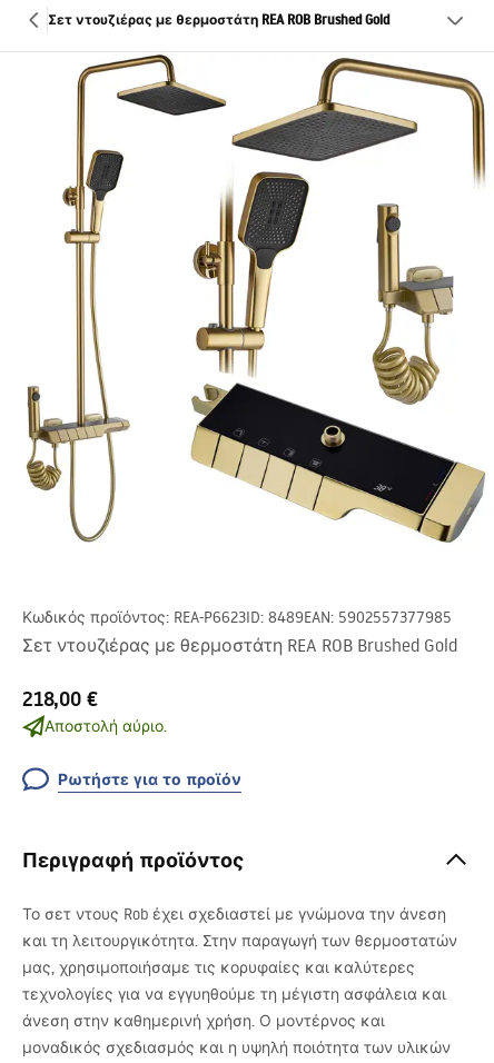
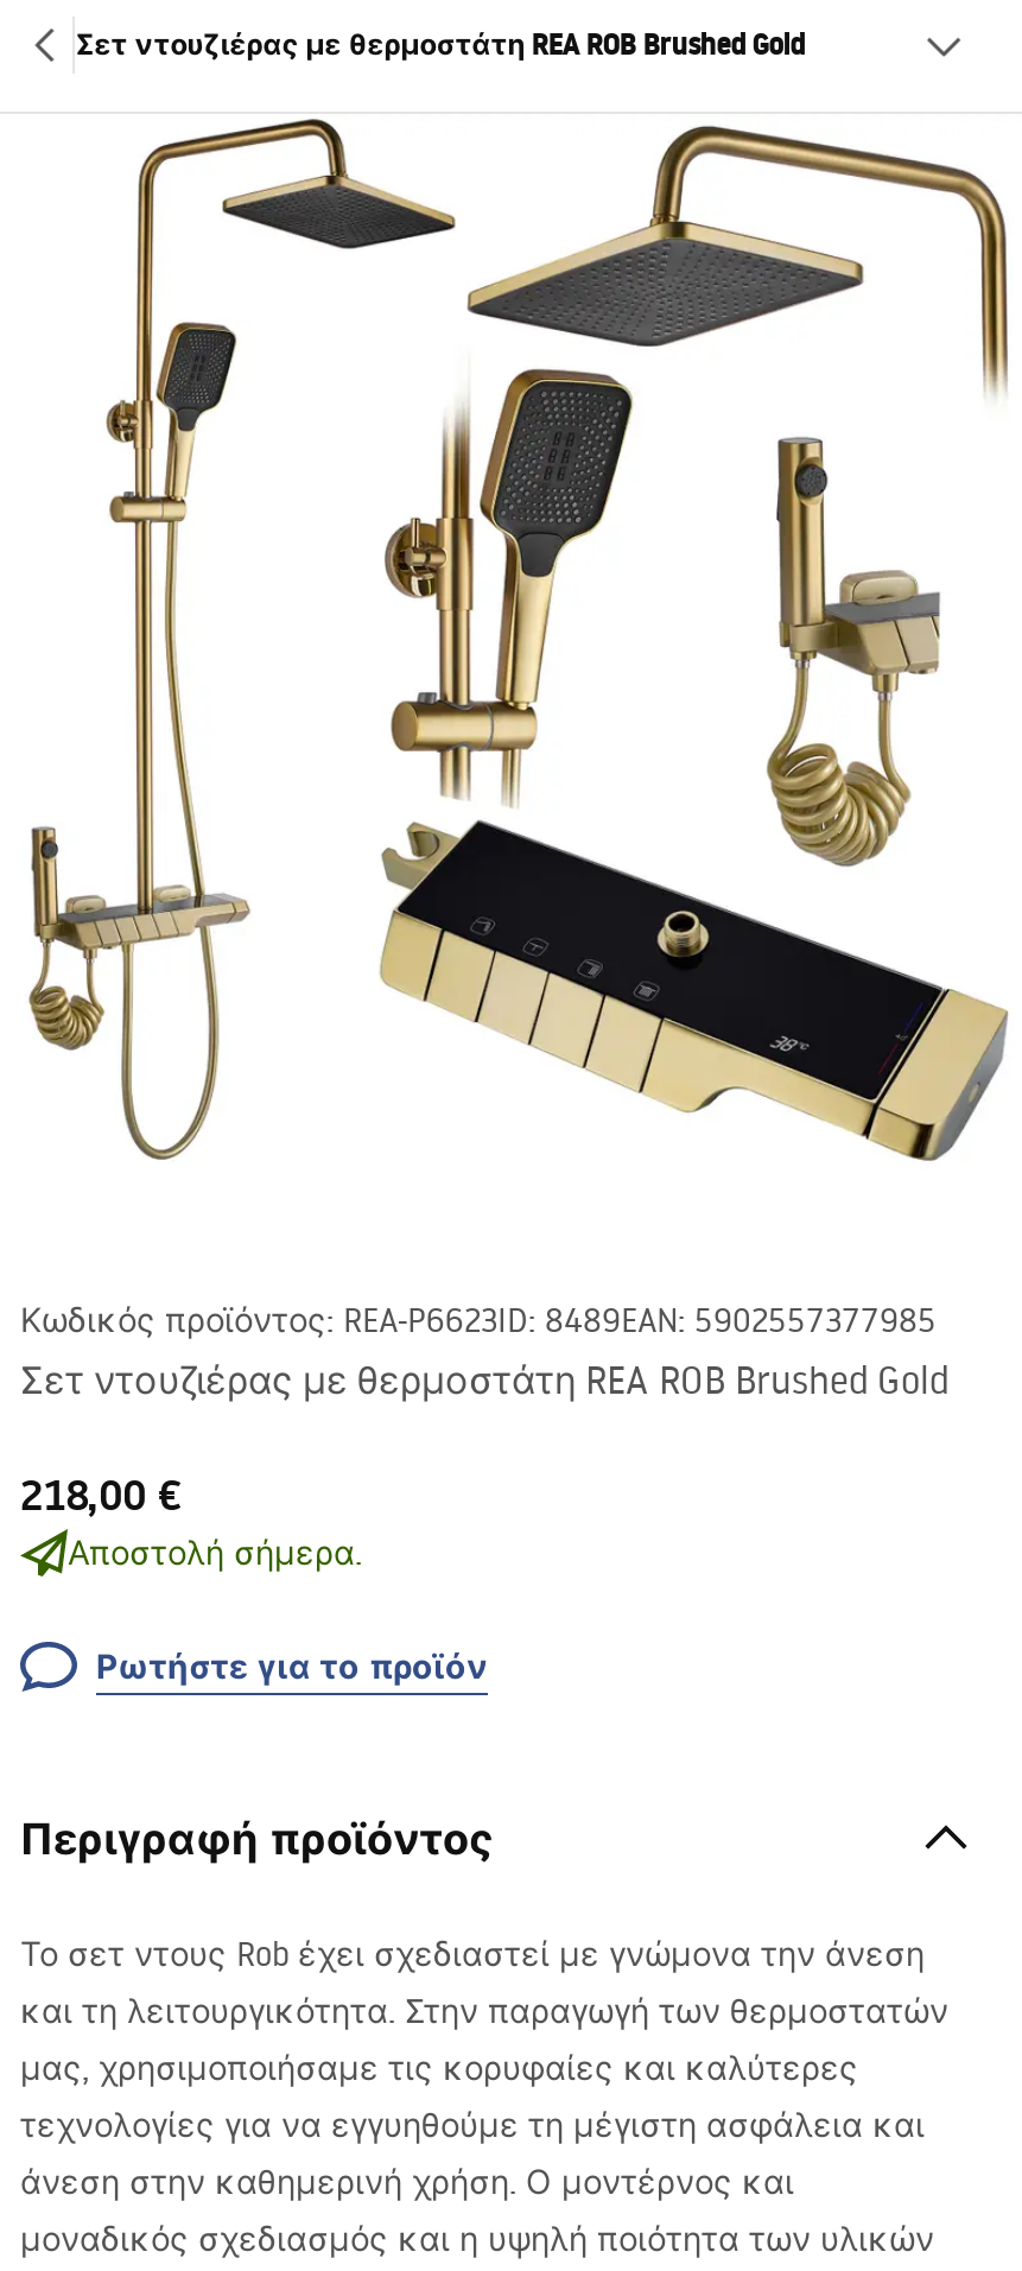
[45,716,167,736] Αποστολή αύριο. -> [68,1531,362,1574] Αποστολή σήμερα.

